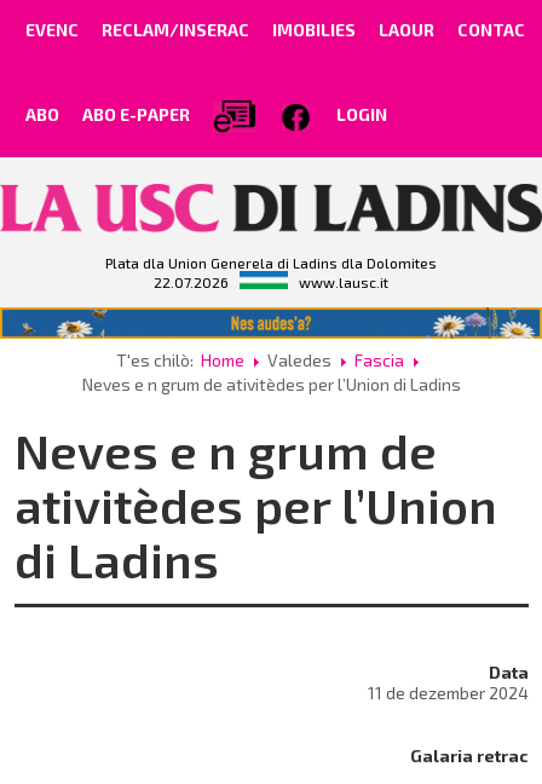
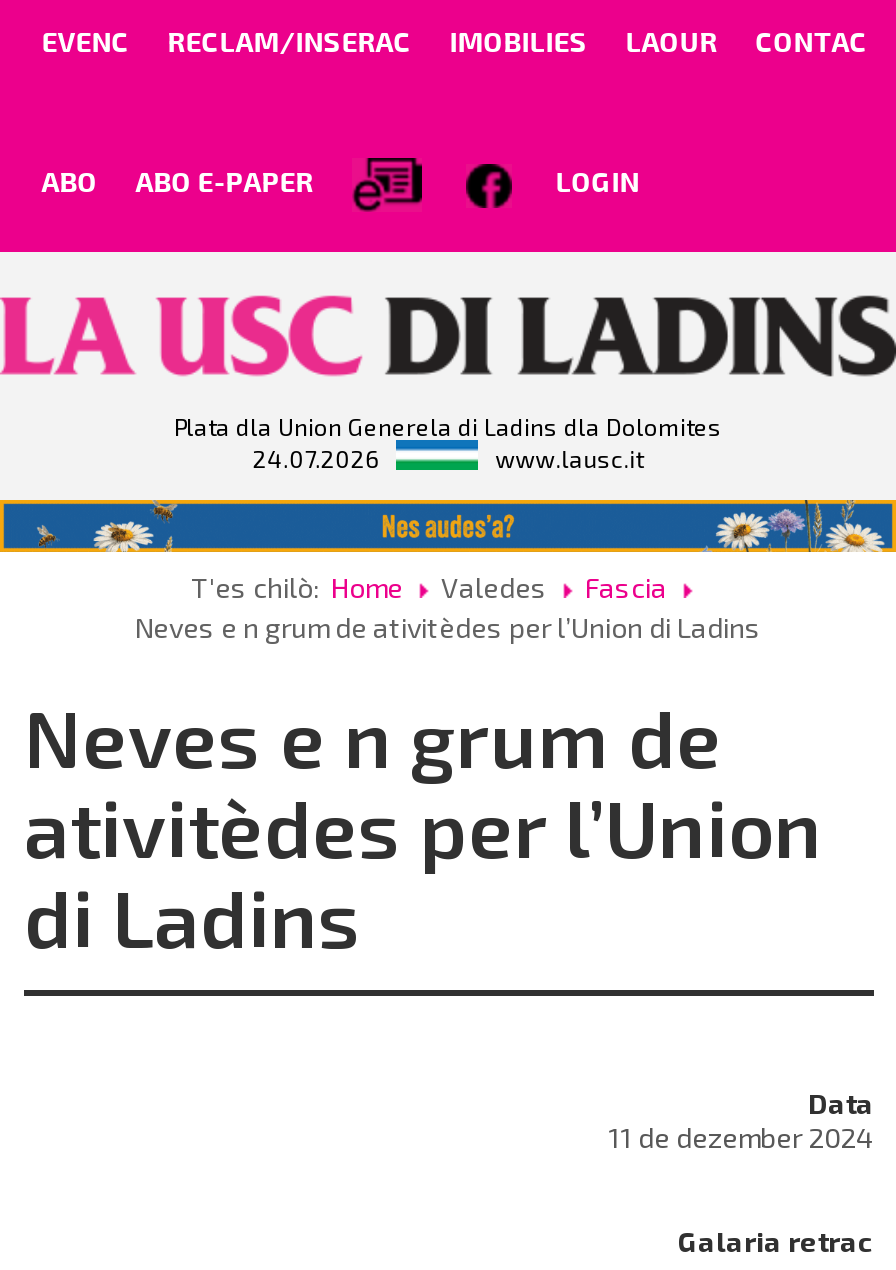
[153,274,239,290] 22.07.2026 -> [253,444,397,472] 24.07.2026

